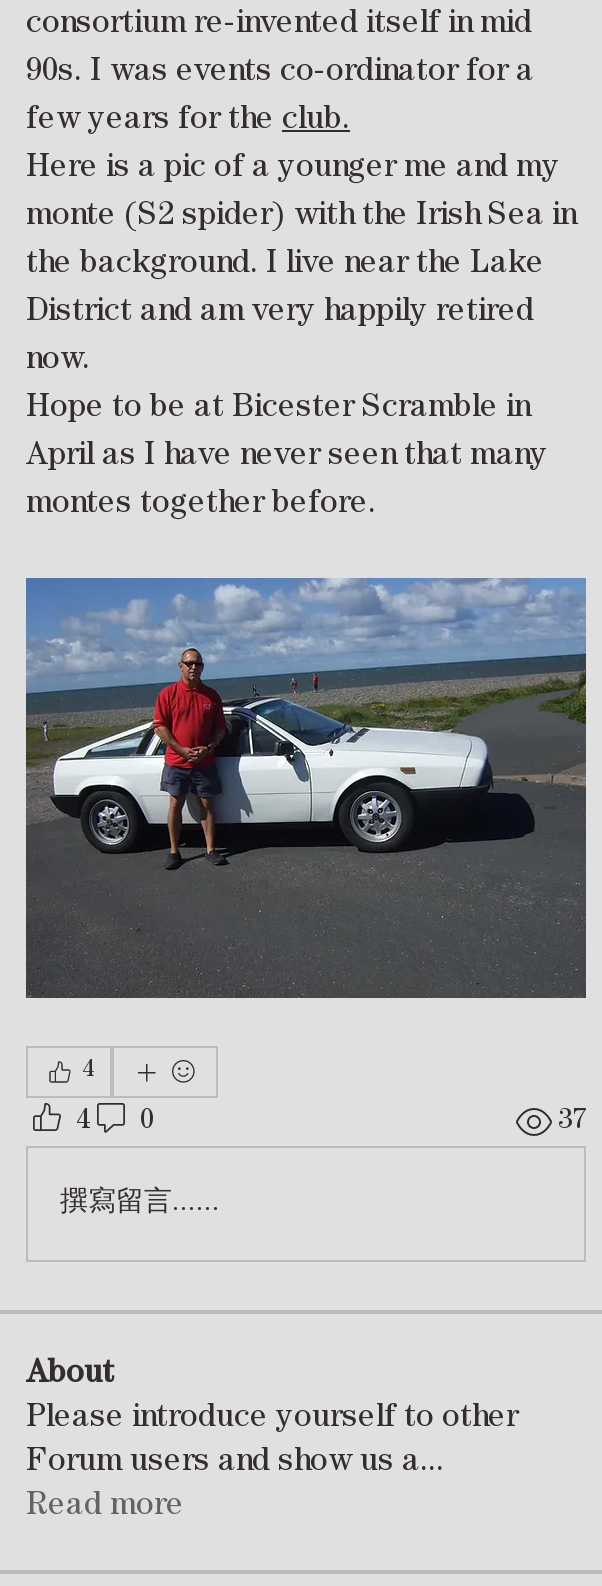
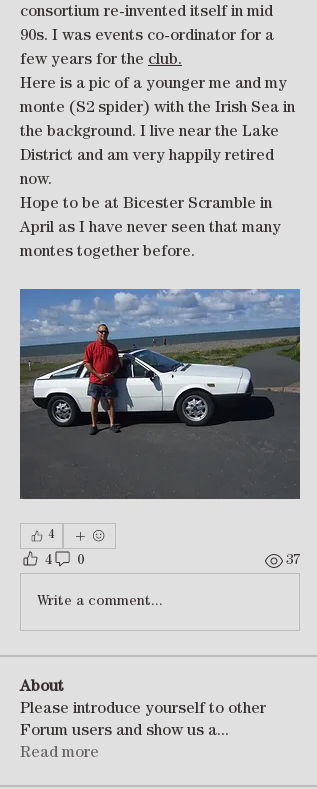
[60,1189,220,1217] 撰寫留言...... -> [37,594,163,608] Write a comment...

